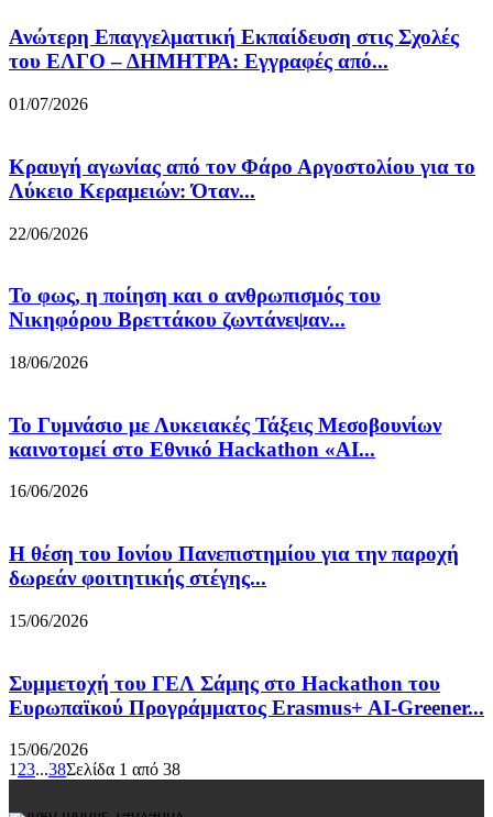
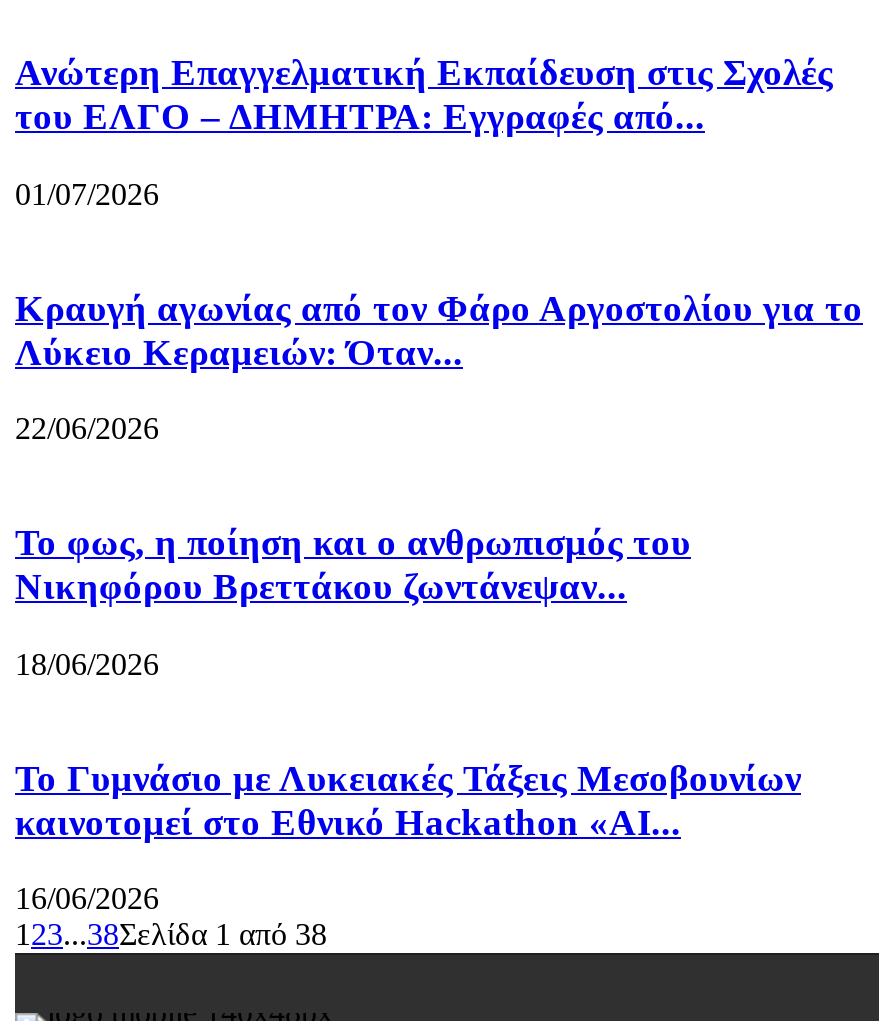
[9,542,484,759] Η θέση του Ιονίου Πανεπιστημίου για την παροχή | δωρεάν φοιτητικής στέγης... | 15/06/2026 | Συμμετοχή του ΓΕΛ Σάμης στο Hackathon του | Ευρωπαϊκού Προγράμματος Erasmus+ AI-Greener... | 15/06/2026 -> none

